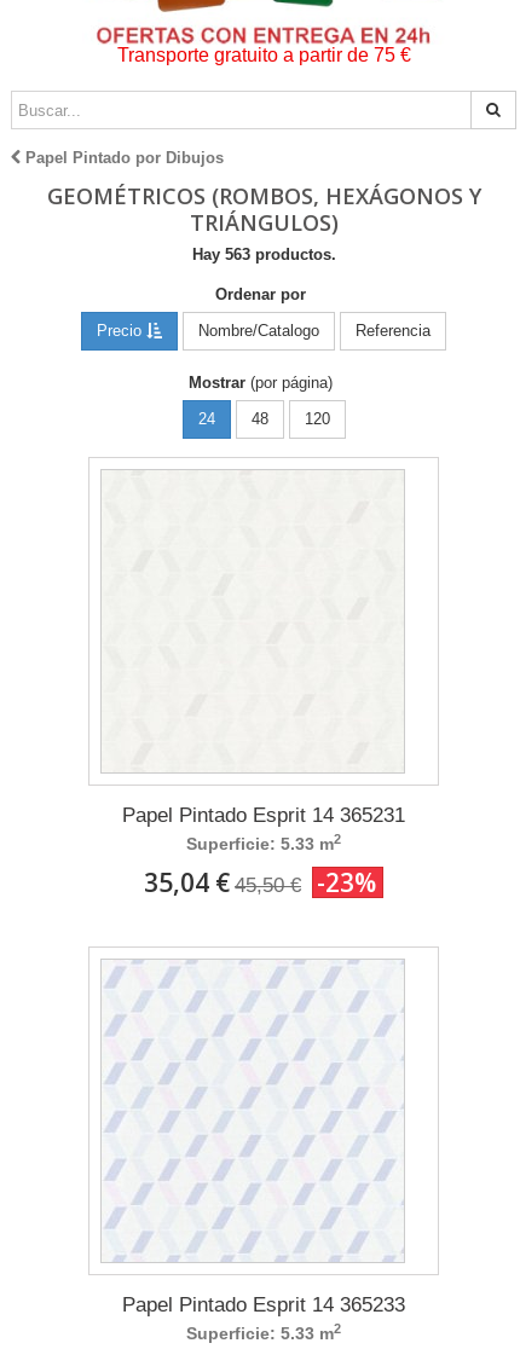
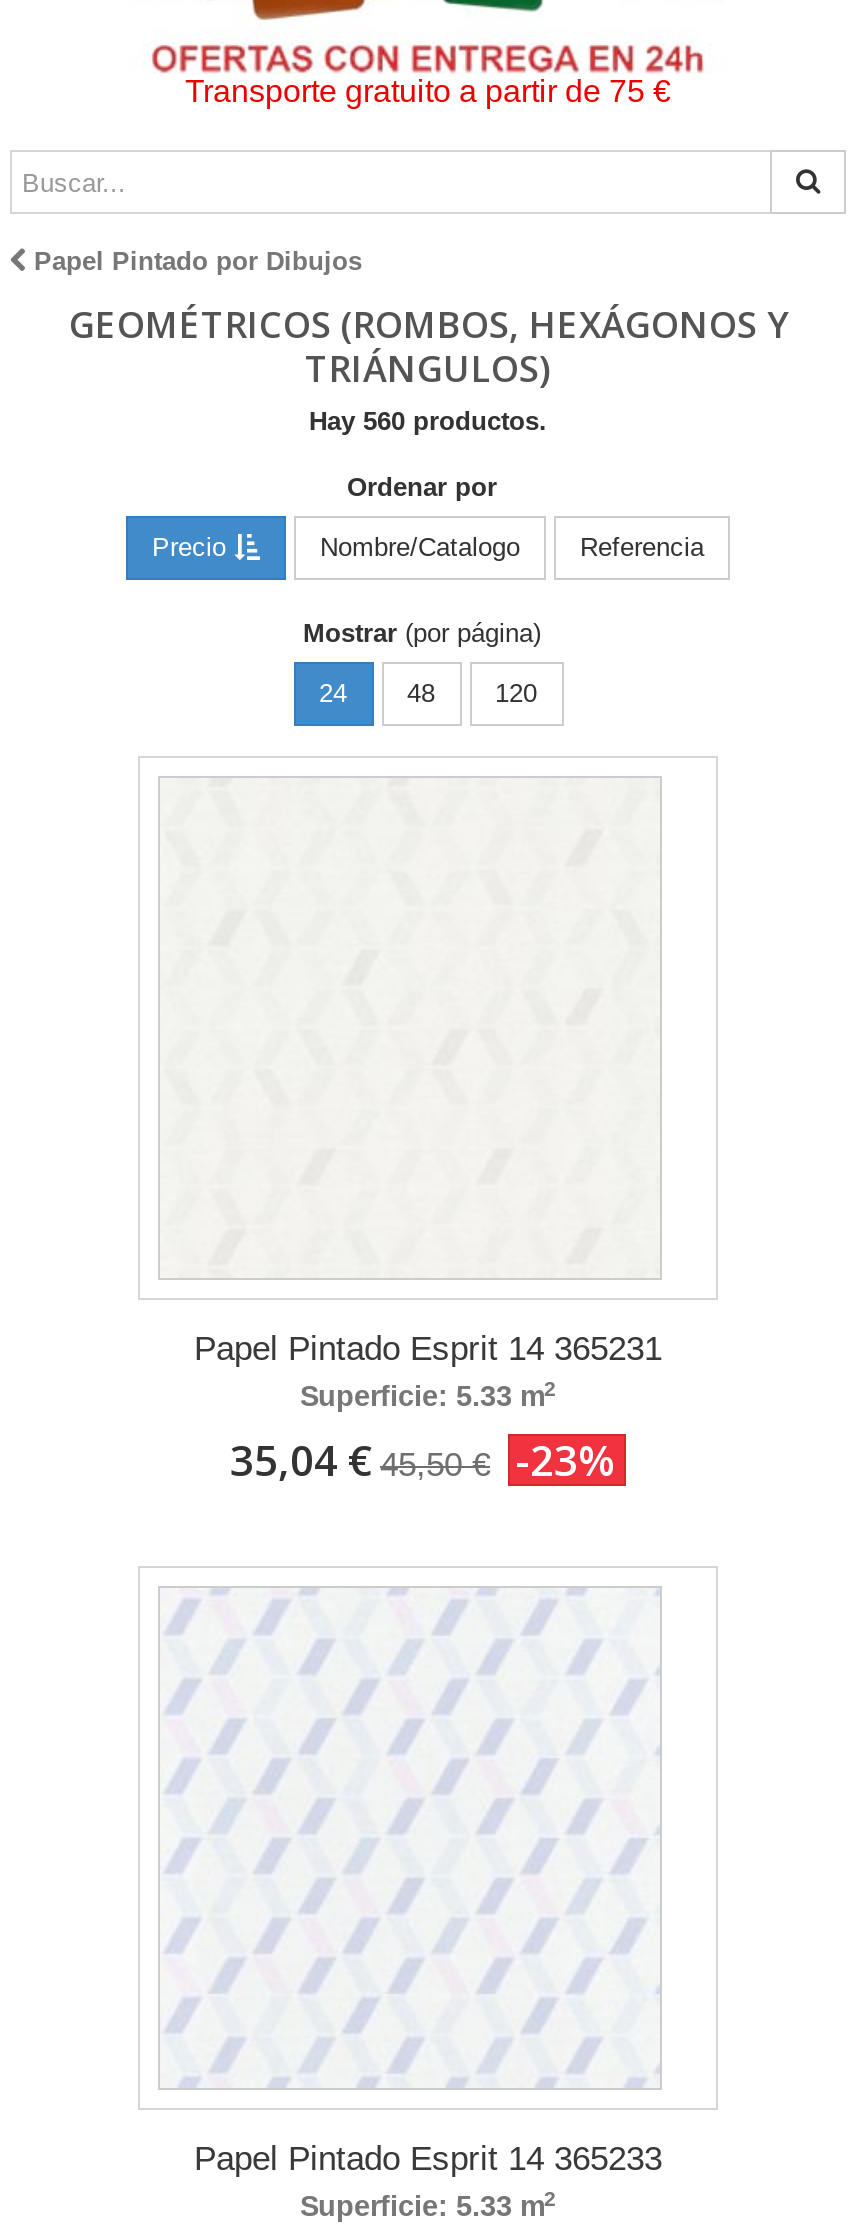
[192,245,336,264] Hay 563 productos. -> [309,406,547,436] Hay 560 productos.

